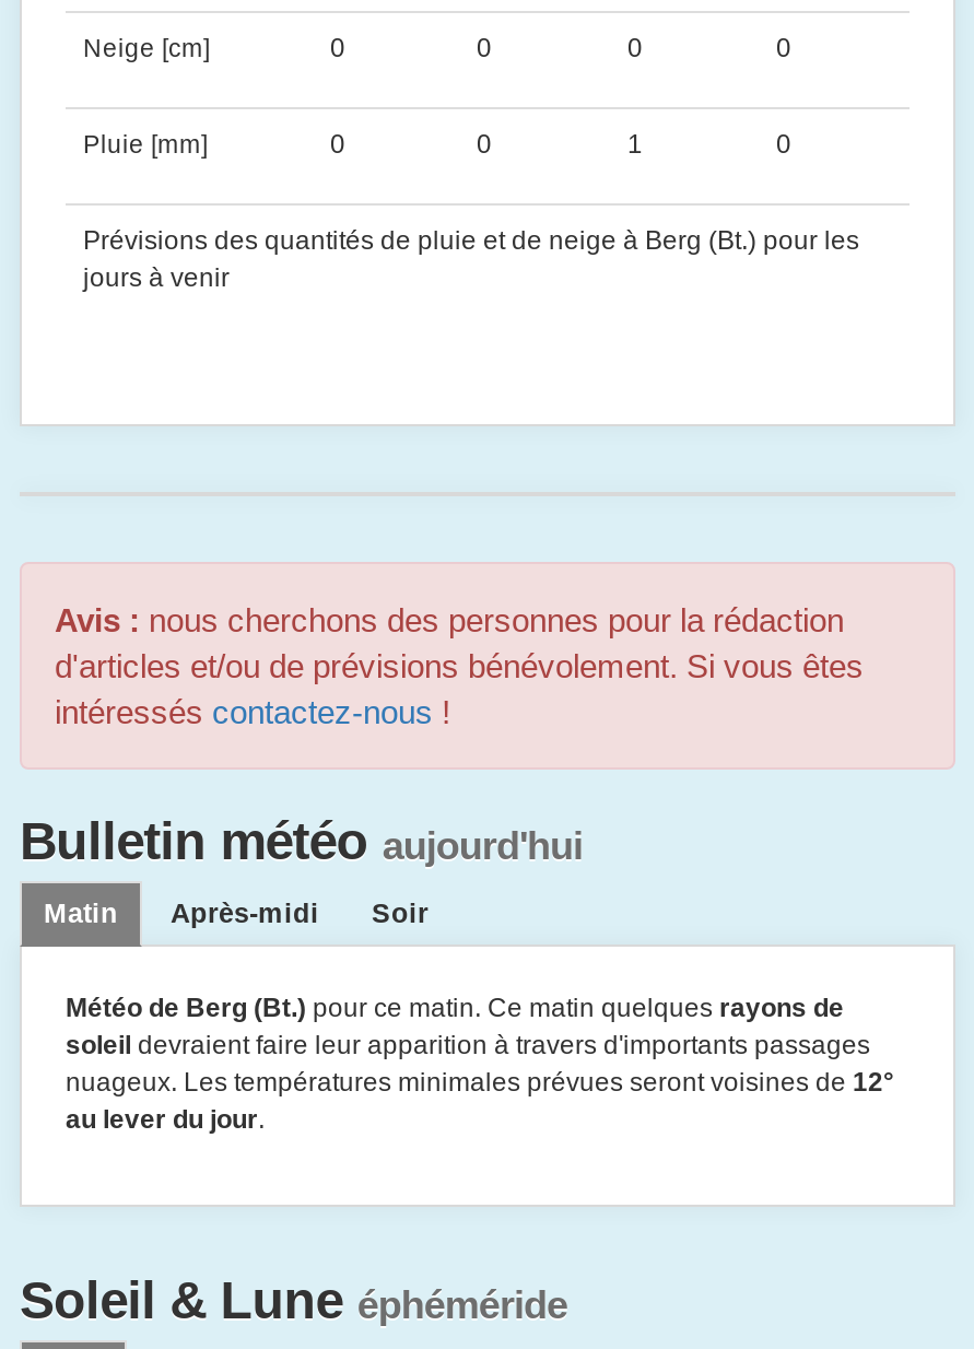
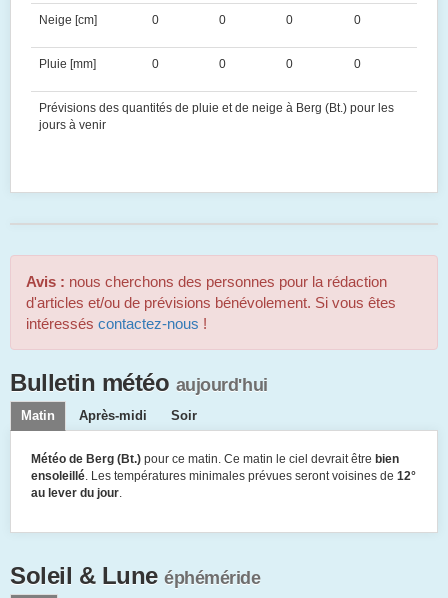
[627,129,643,160] 1 -> [286,57,293,71] 0
[66,993,894,1098] Météo de Berg (Bt.) pour ce matin. Ce matin quelques rayons de | soleil devraient faire leur apparition à travers d'importants passages | nuageux. Les températures minimales prévues seront voisines de 12° -> [31,452,416,483] Météo de Berg (Bt.) pour ce matin. Ce matin le ciel devrait être bien | ensoleillé. Les températures minimales prévues seront voisines de 12°

